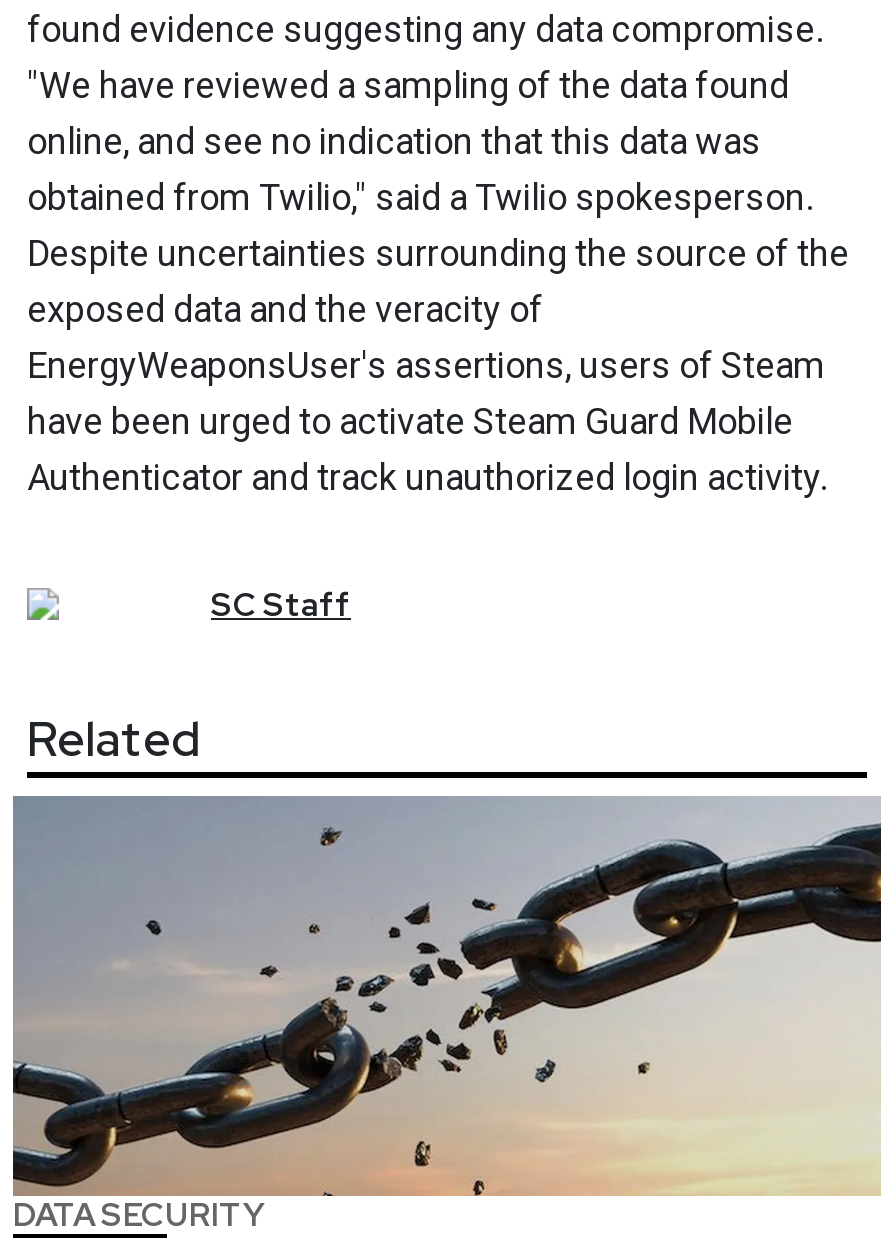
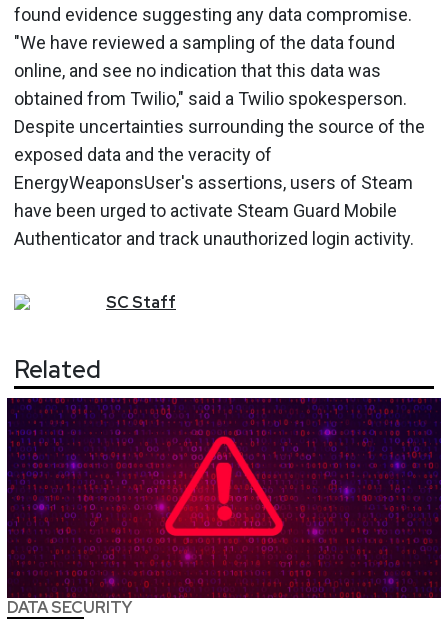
[11,796,883,1198] [image] -> [7,397,442,599] [image]

